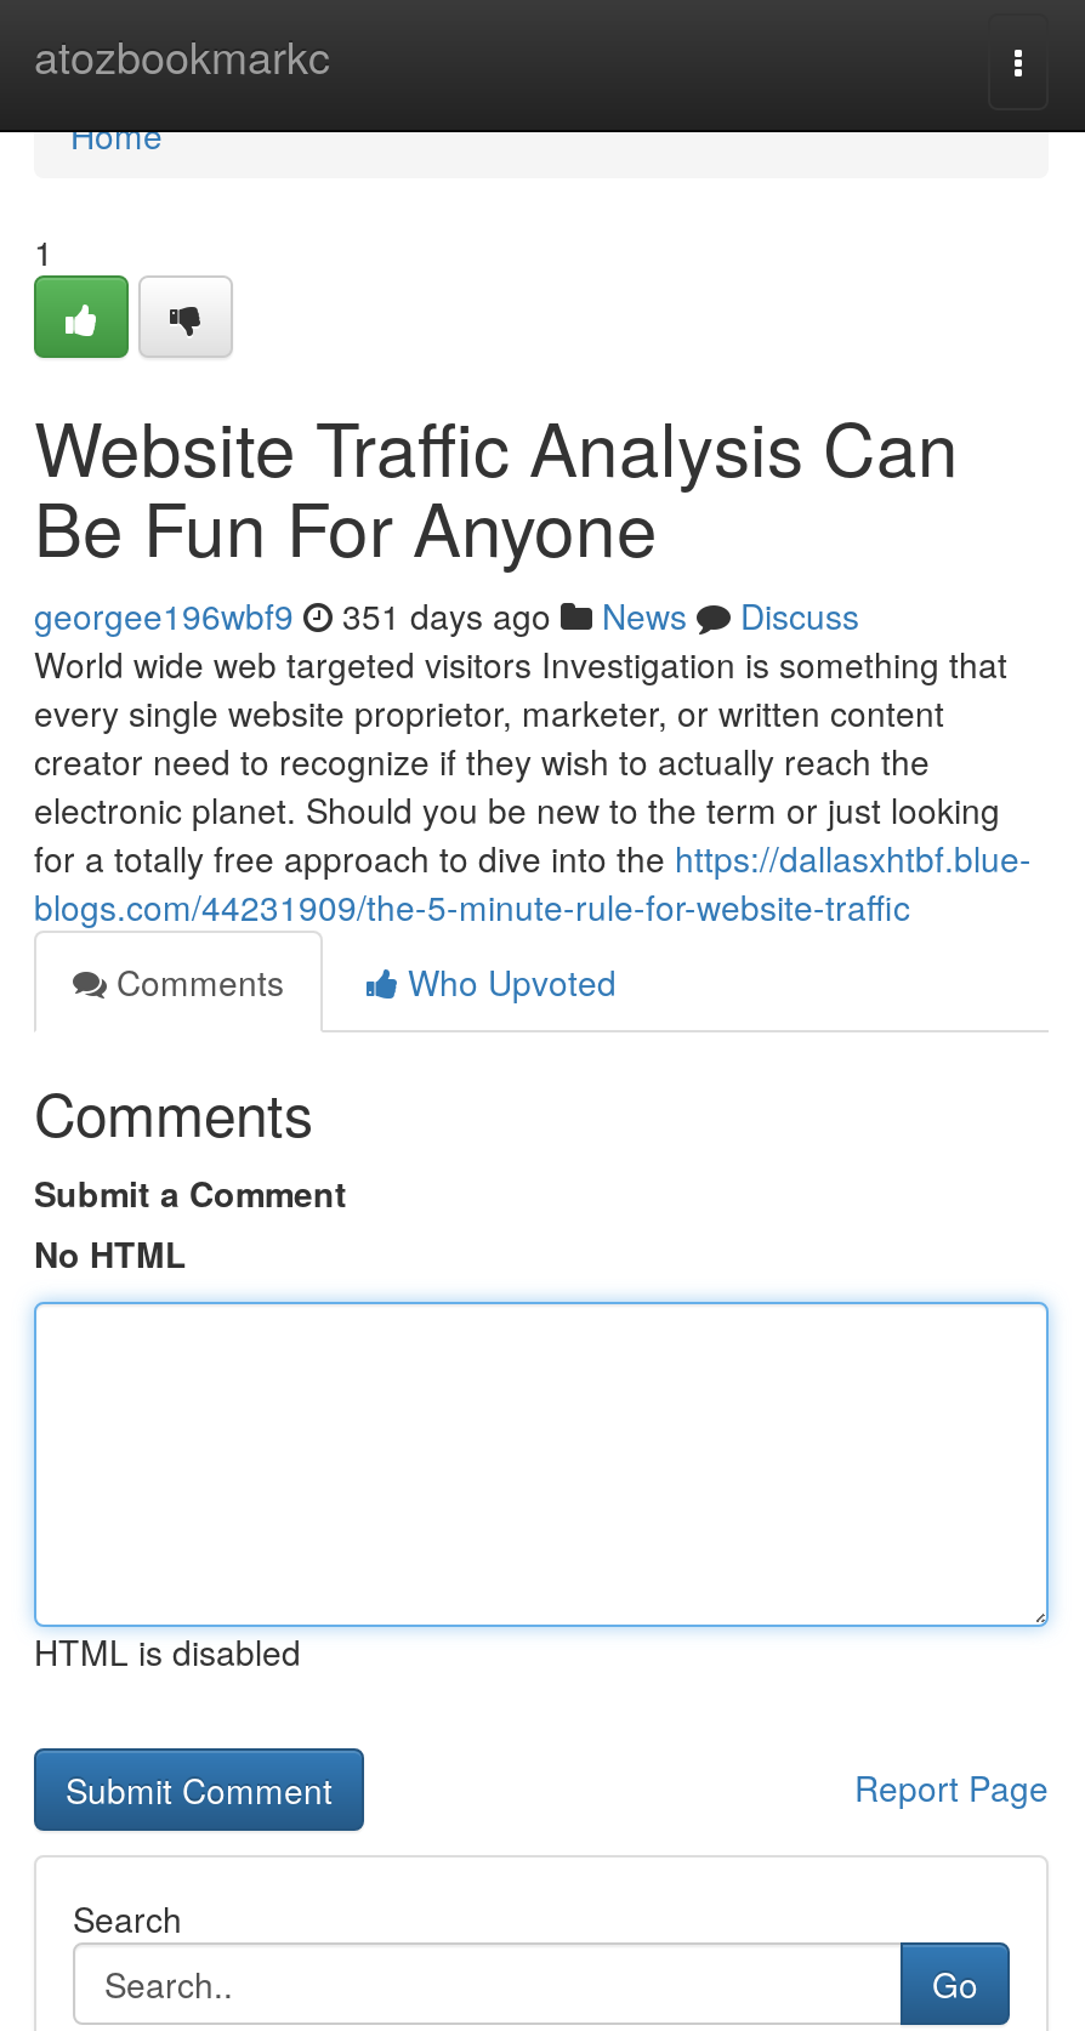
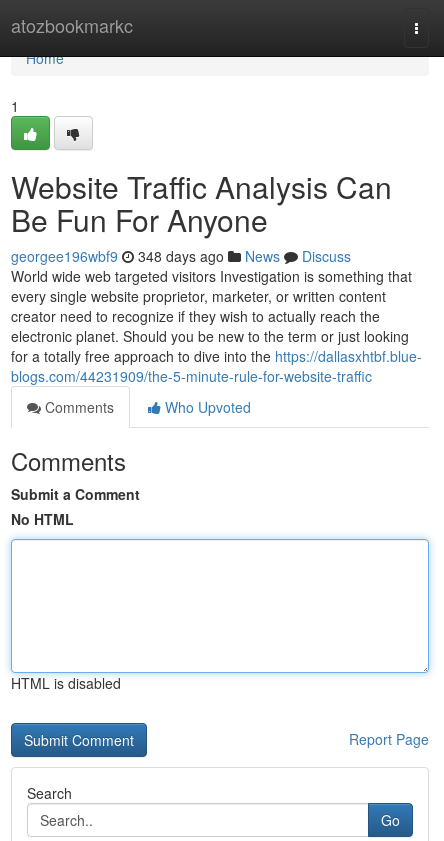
[34,591,859,639] georgee196wbf9 351 days ago News Discuss -> [11,246,351,266] georgee196wbf9 348 days ago News Discuss

